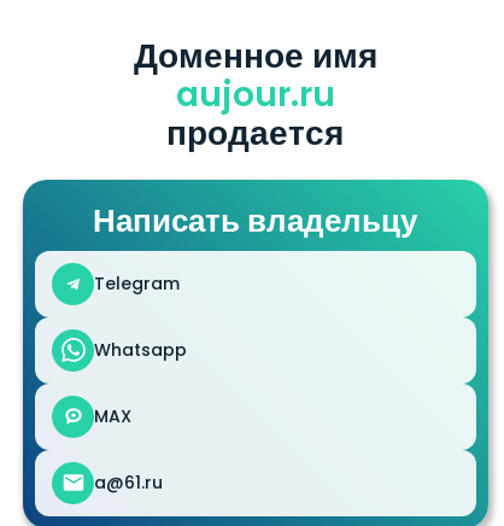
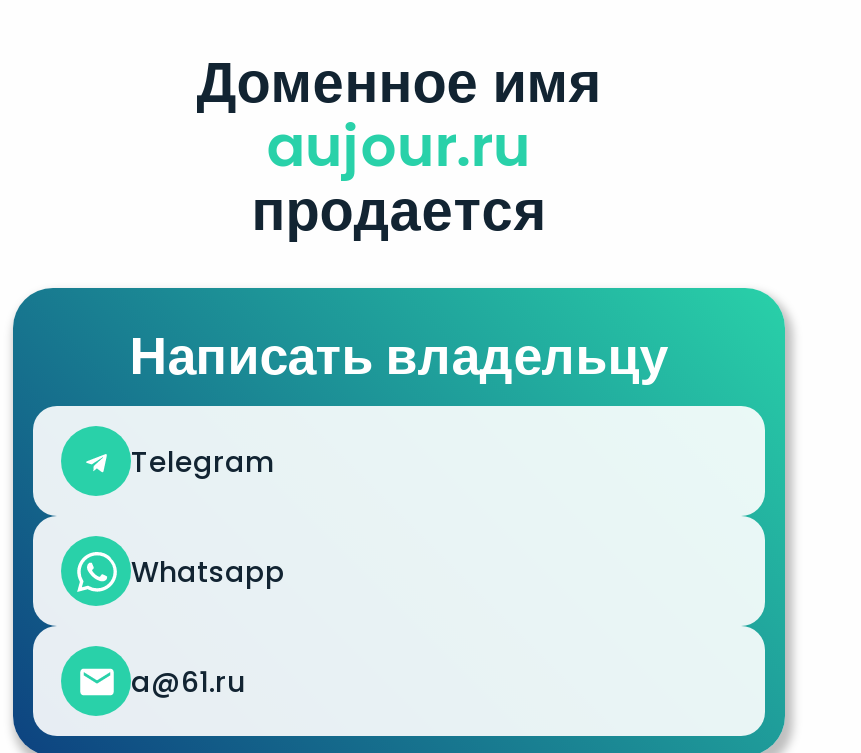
[94,404,131,428] MAX -> none

